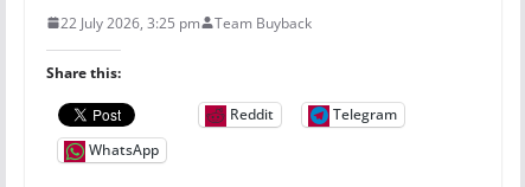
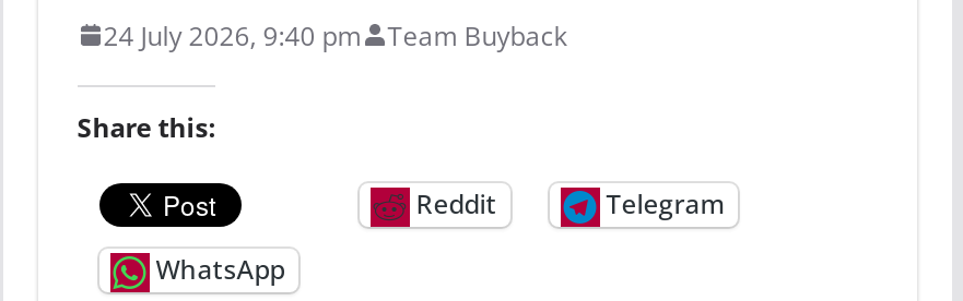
[60,13,311,33] 22 July 2026, 3:25 pm Team Buyback -> [103,17,567,54] 24 July 2026, 9:40 pm Team Buyback

